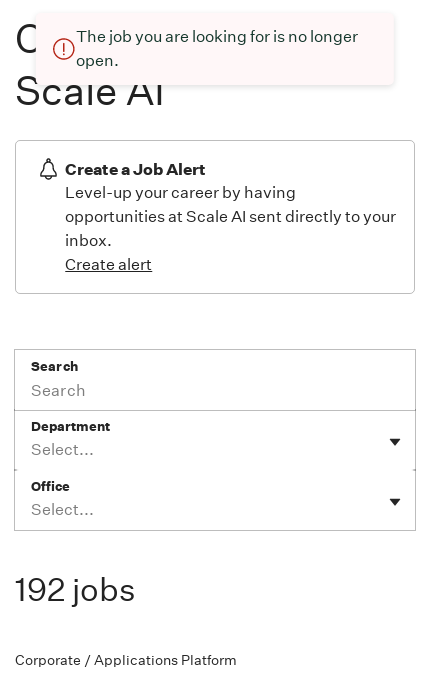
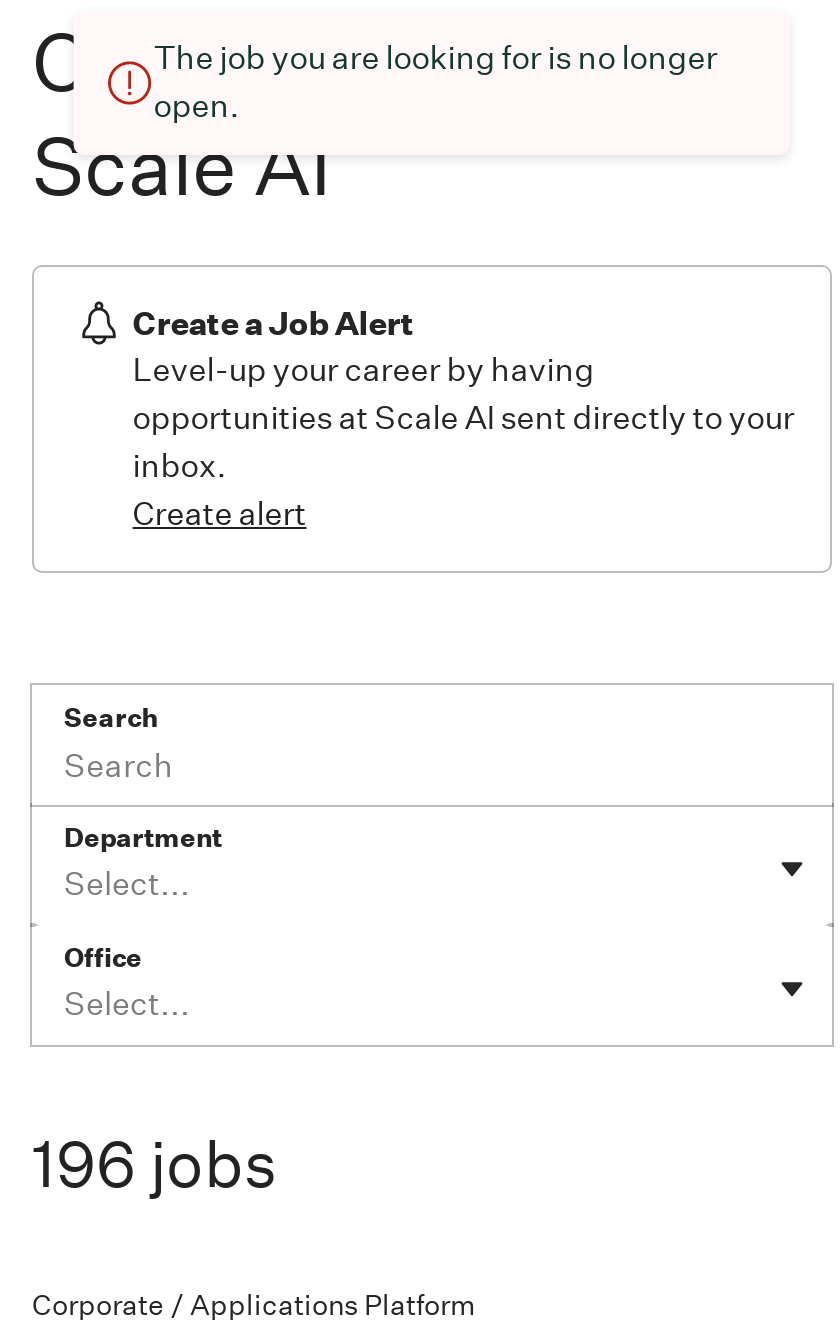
[15,570,136,609] 192 jobs -> [32,1125,278,1203] 196 jobs

